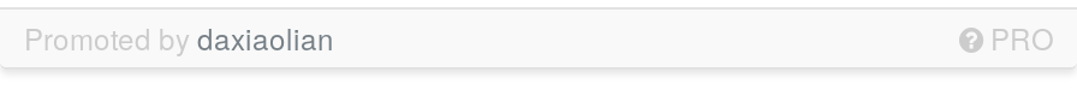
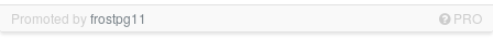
[24,17,334,58] Promoted by daxiaolian -> [11,9,146,27] Promoted by frostpg11

